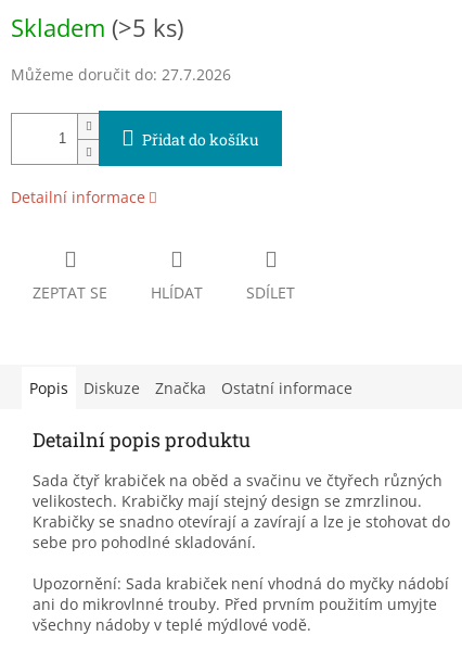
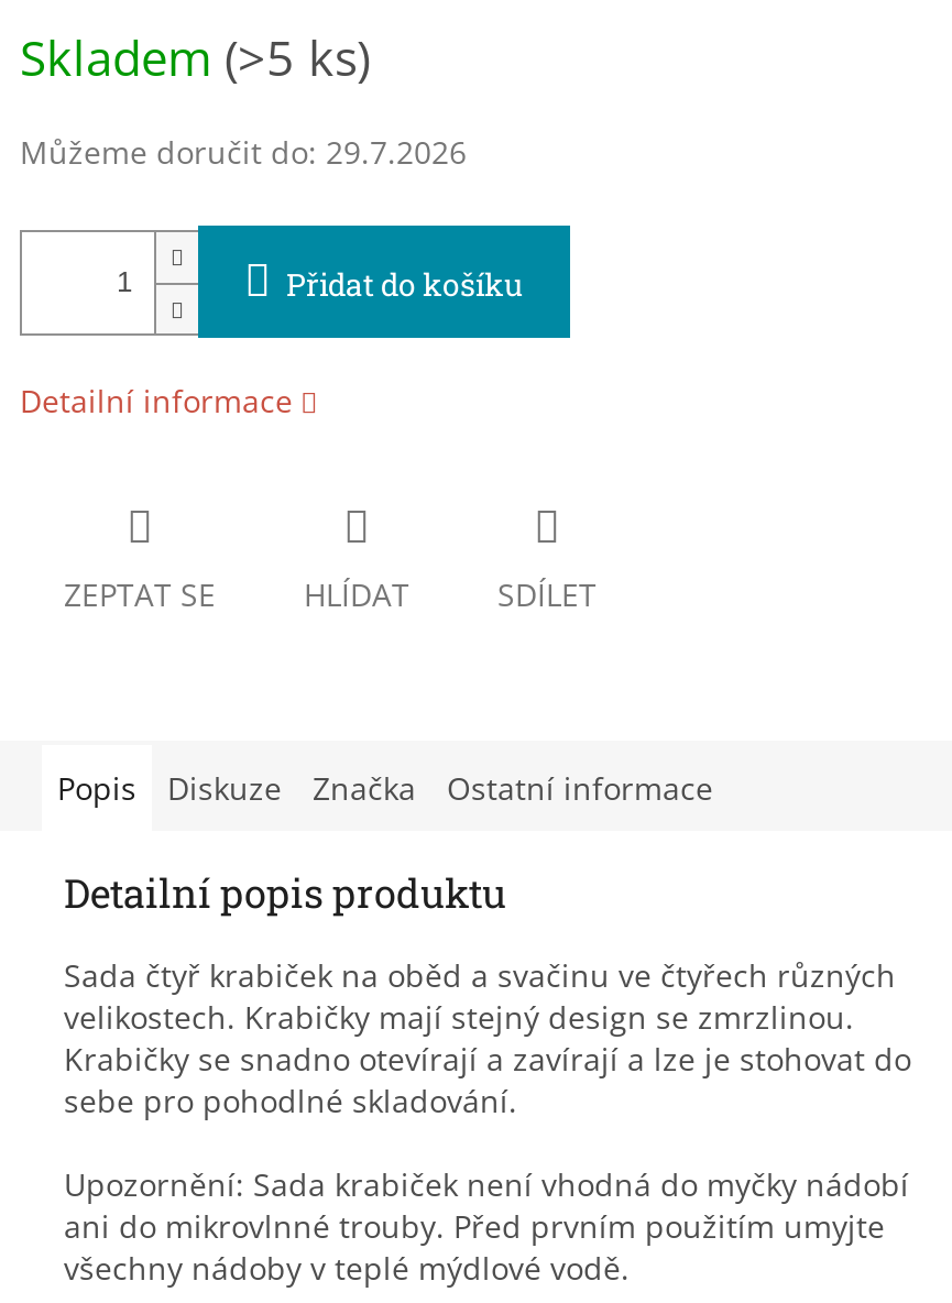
[11,64,231,85] Můžeme doručit do: 27.7.2026 -> [20,132,467,174] Můžeme doručit do: 29.7.2026

